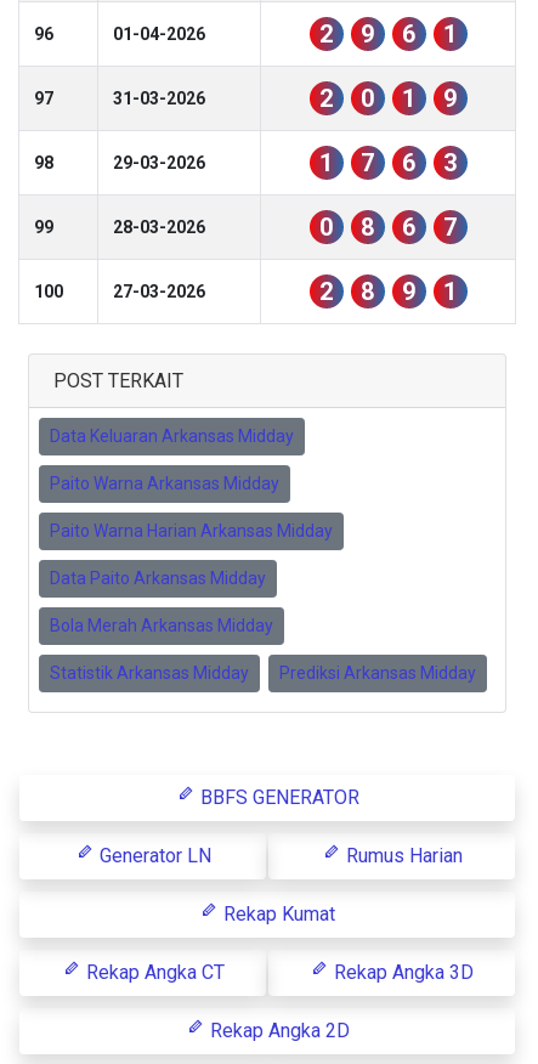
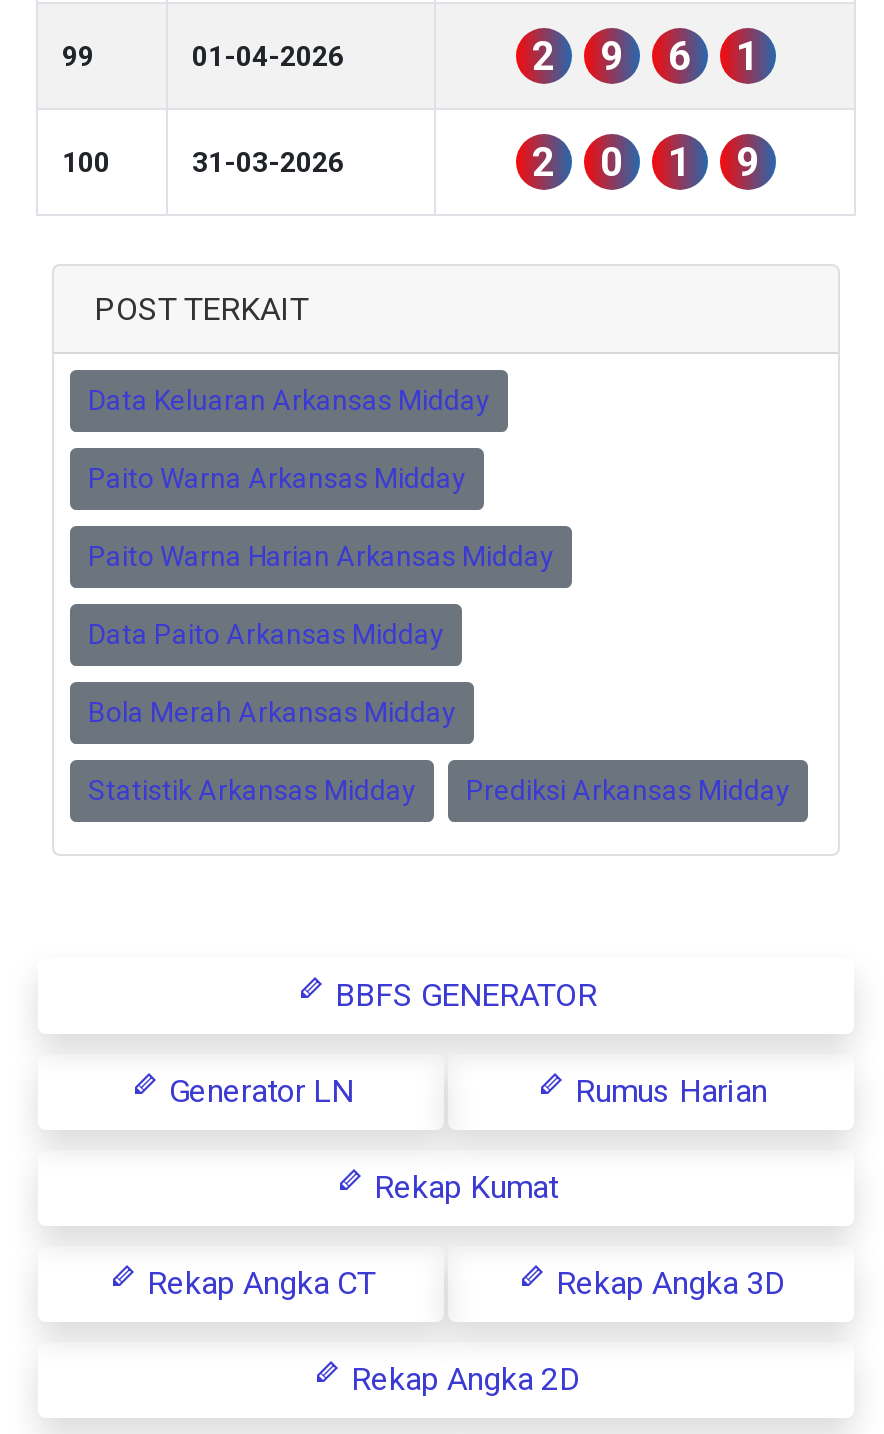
[34,24,53,43] 96 -> [62,39,94,71] 99
[34,88,53,108] 97 -> [62,145,110,177] 100
[34,148,457,306] 98 | 29-03-2026 | 1 | 7 | 6 | 3 | 99 | 28-03-2026 | 0 | 8 | 6 | 7 | 100 | 27-03-2026 | 2 | 8 | 9 | 1 -> none

